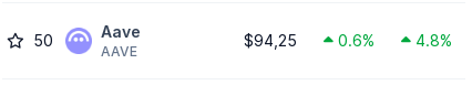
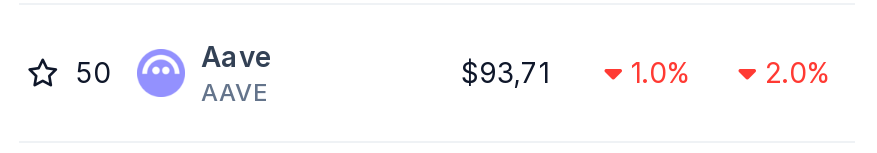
[244,31,297,50] $94,25 -> [461,55,549,89] $93,71
[338,31,374,50] 0.6% -> [631,55,689,89] 1.0%
[415,31,452,50] 4.8% -> [765,55,829,89] 2.0%

